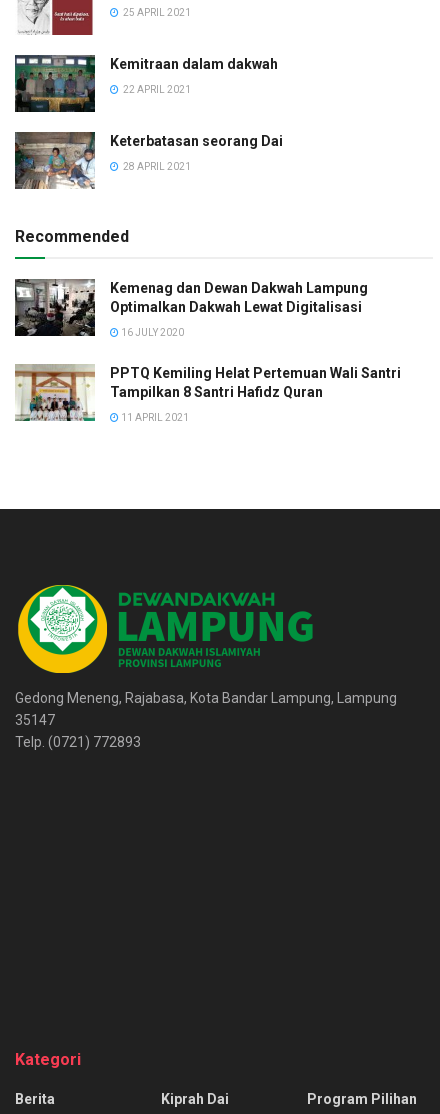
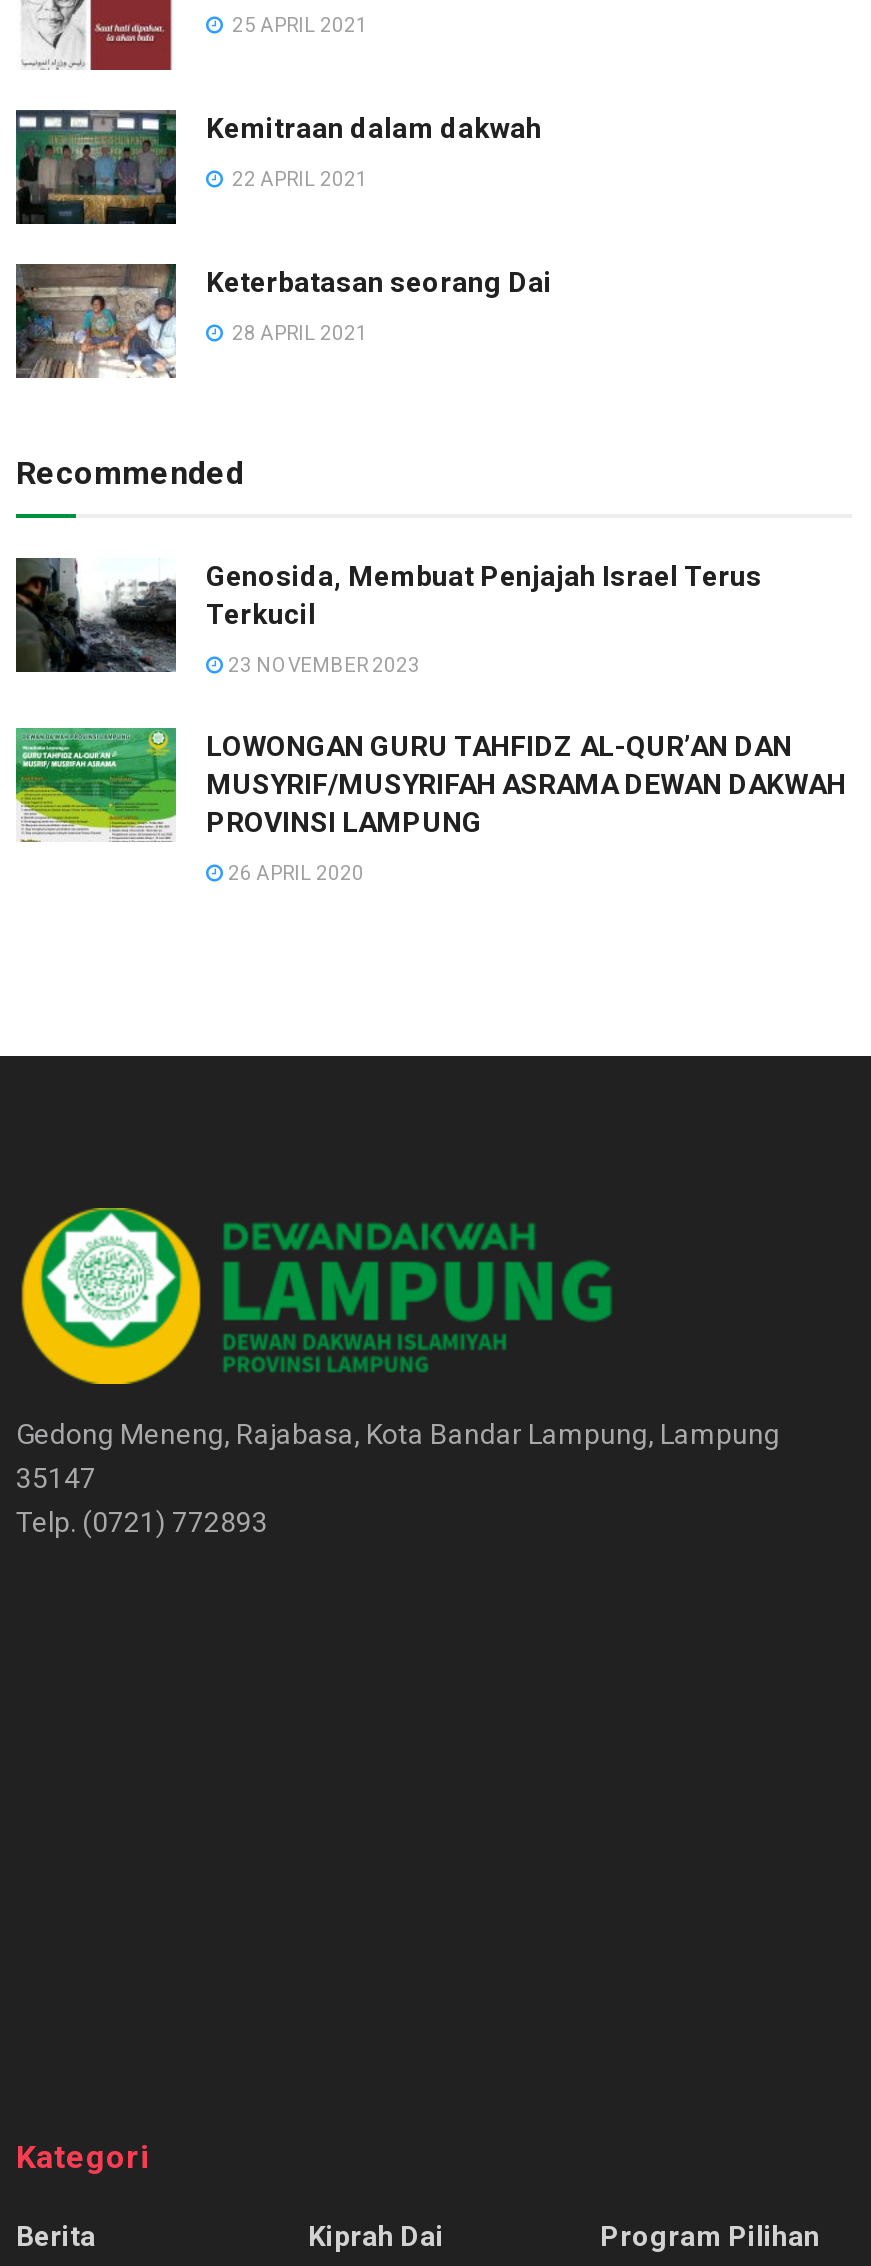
[15,278,368,336] [image] | Kemenag dan Dewan Dakwah Lampung | Optimalkan Dakwah Lewat Digitalisasi -> [16,558,762,674] [image] | Genosida, Membuat Penjajah Israel Terus | Terkucil
[119,327,184,338] 16 JULY 2020 -> [224,654,420,676] 23 NOVEMBER 2023
[15,364,401,422] [image] | PPTQ Kemiling Helat Pertemuan Wali Santri | Tampilkan 8 Santri Hafidz Quran -> [14,726,846,842] [image] | LOWONGAN GURU TAHFIDZ AL-QUR’AN DAN | MUSYRIF/MUSYRIFAH ASRAMA DEWAN DAKWAH | PROVINSI LAMPUNG
[119,412,189,423] 11 APRIL 2021 -> [224,862,364,884] 26 APRIL 2020

